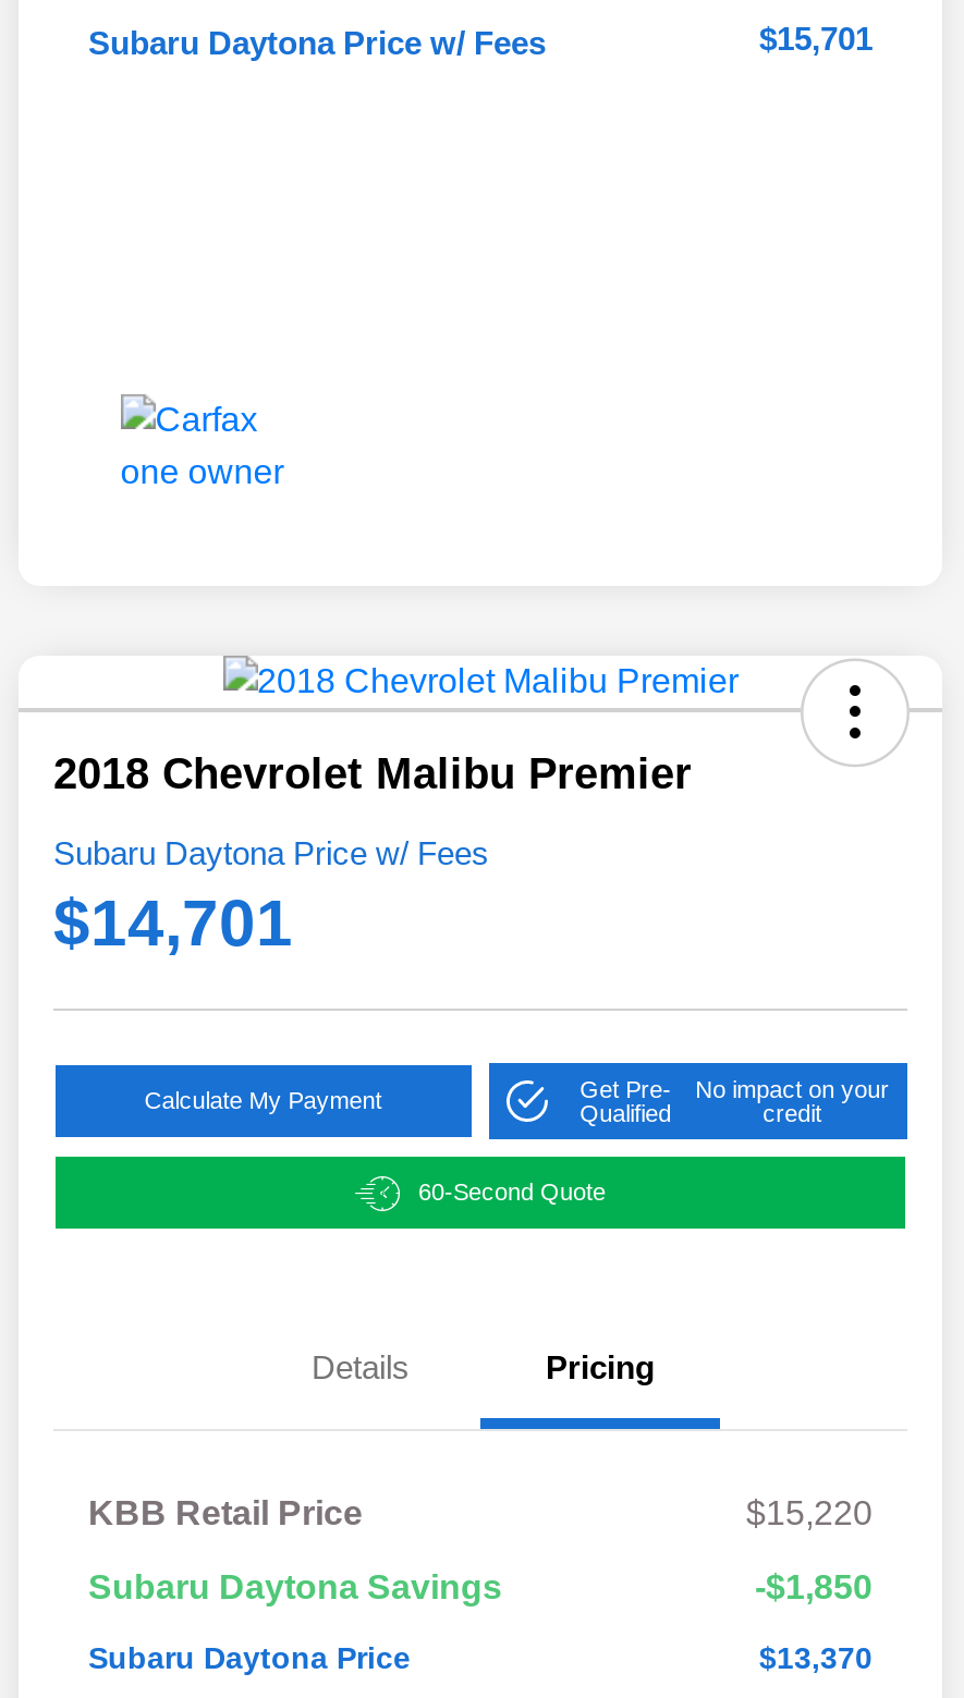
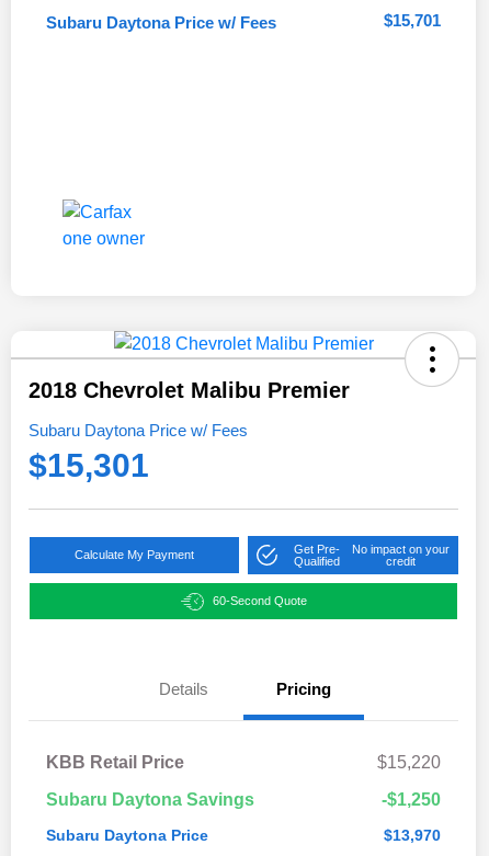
[53,887,293,959] $14,701 -> [29,447,149,484] $15,301
[755,1569,873,1606] -$1,850 -> [382,790,441,809] -$1,250
[759,1641,873,1676] $13,370 -> [384,827,441,844] $13,970

